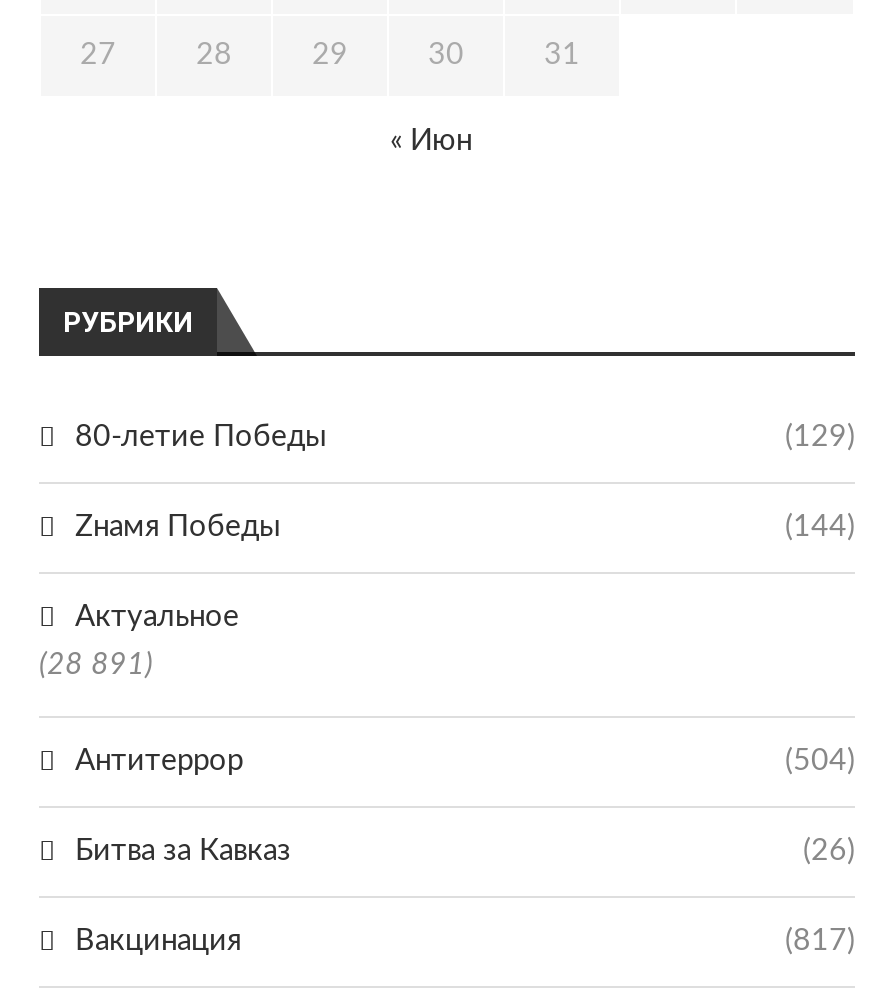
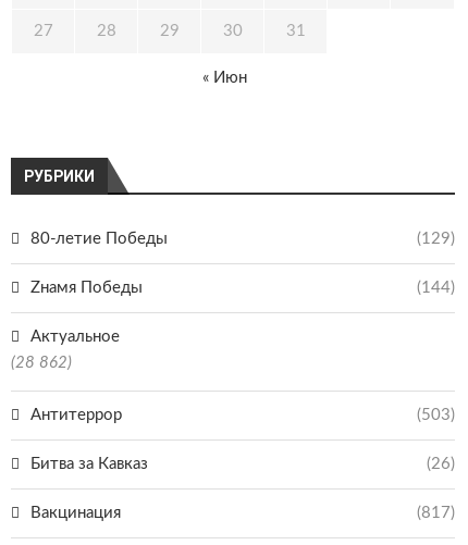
[39,650,153,680] (28 891) -> [11,355,72,371] (28 862)
[785,746,855,776] (504) -> [417,407,455,423] (503)

